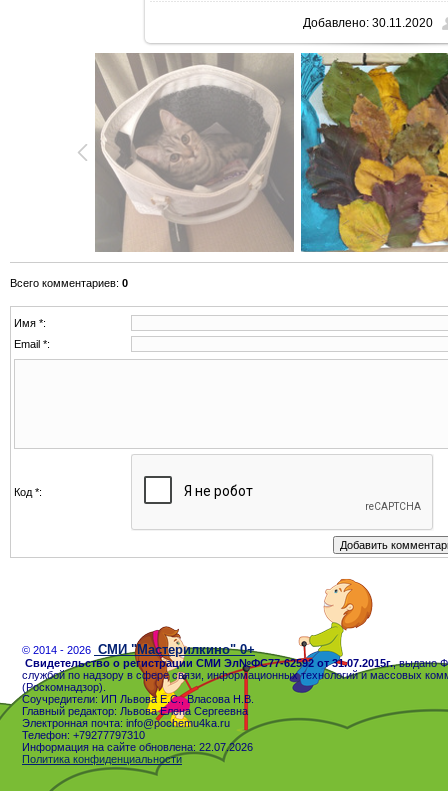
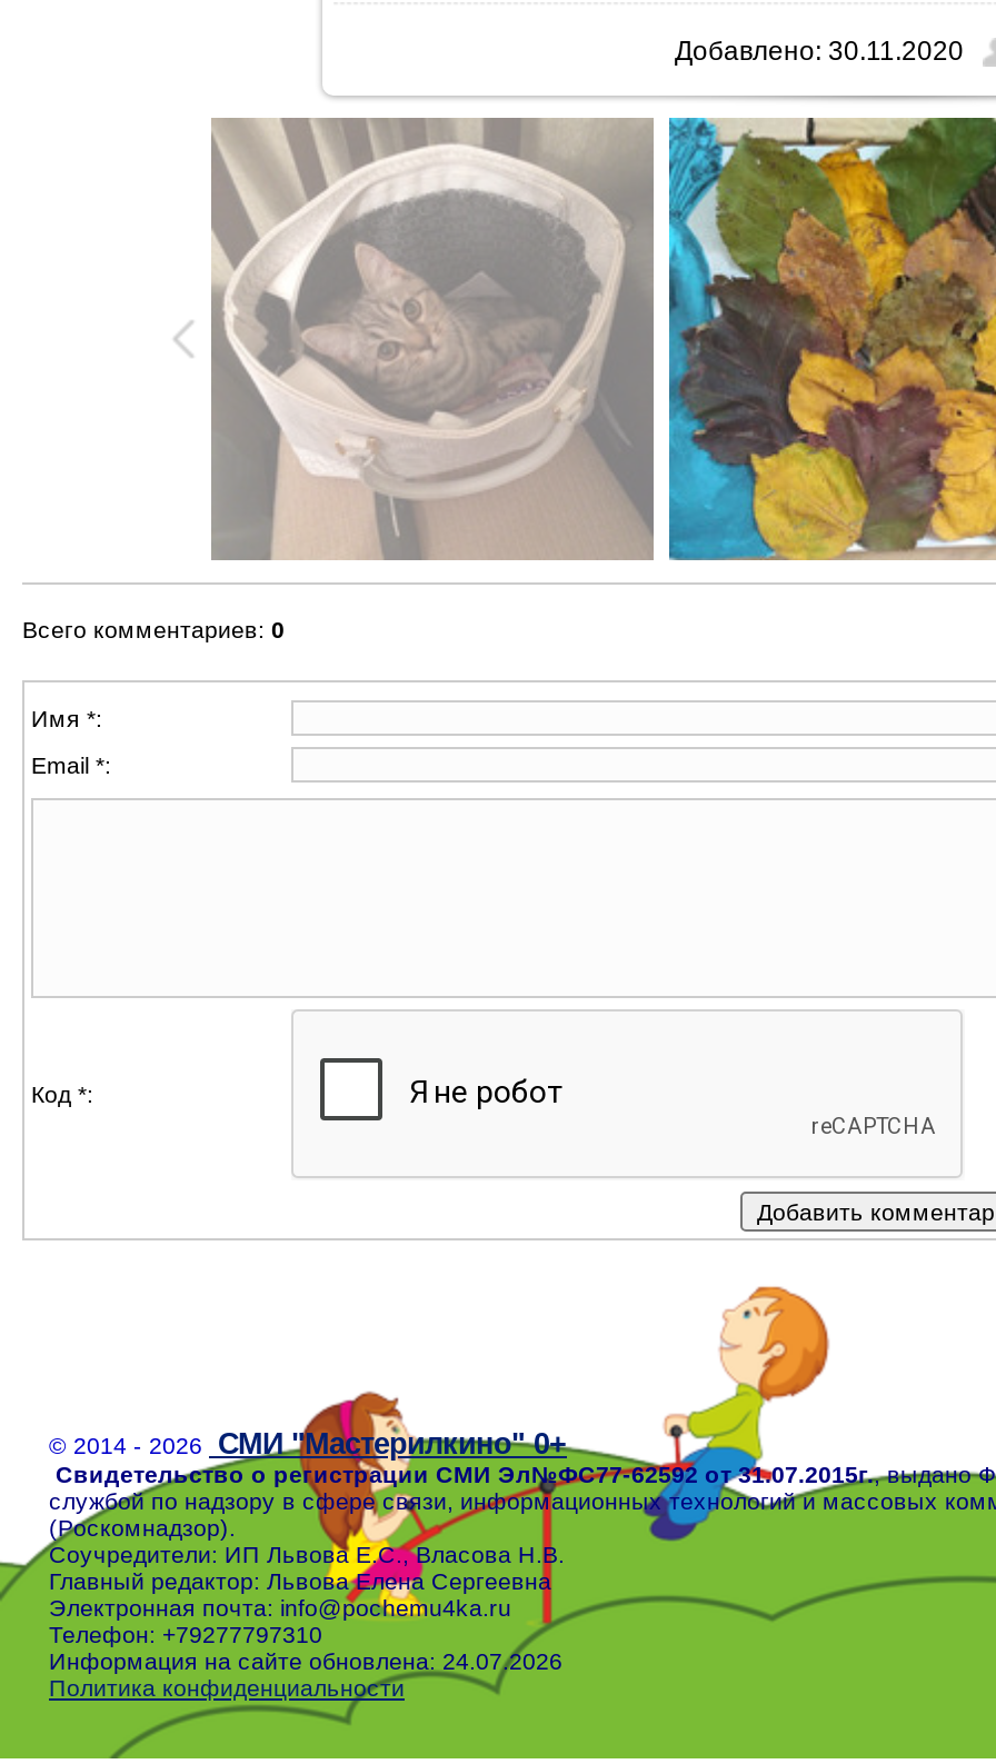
[22,741,253,753] Информация на сайте обновлена: 22.07.2026 -> [49,1647,562,1674] Информация на сайте обновлена: 24.07.2026

